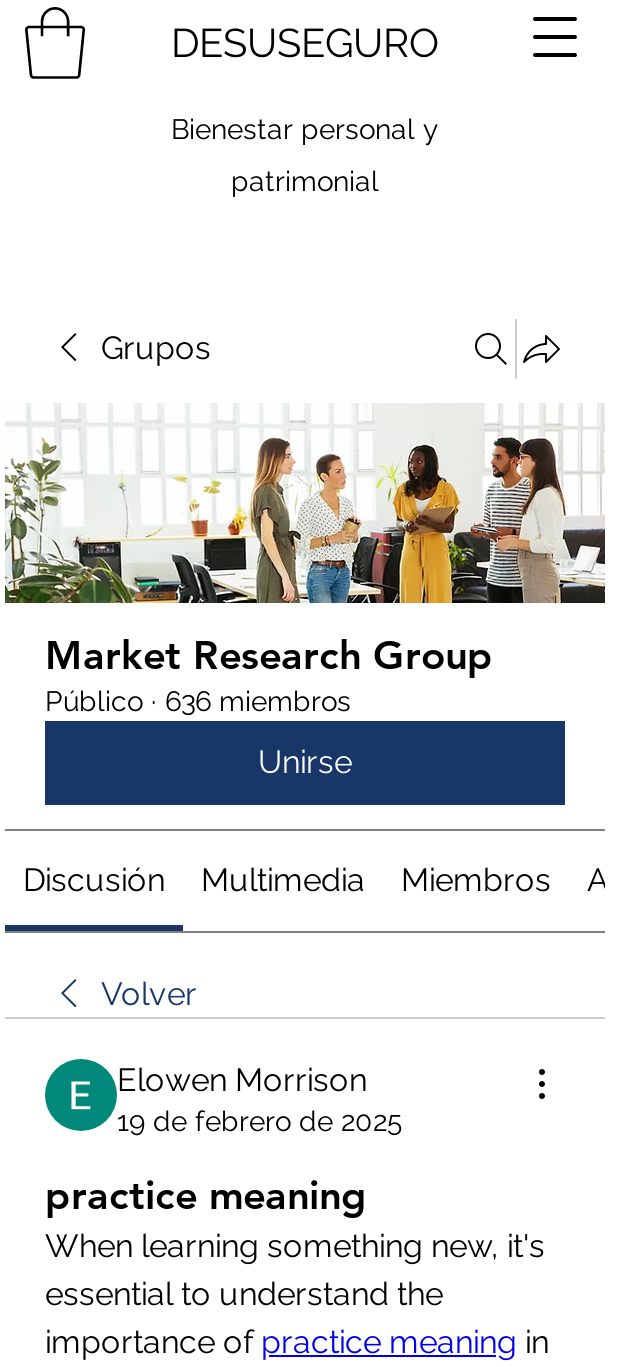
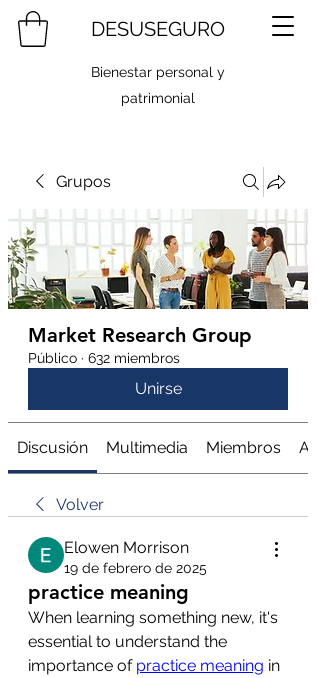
[45,684,351,716] Público · 636 miembros -> [28,350,180,366] Público · 632 miembros

